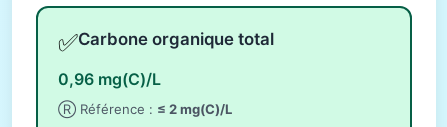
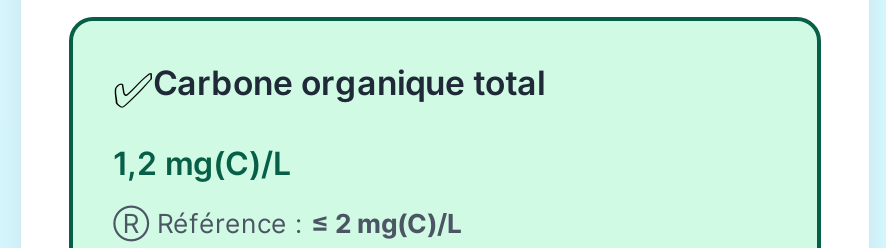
[58,69,161,89] 0,96 mg(C)/L -> [113,144,291,184] 1,2 mg(C)/L

